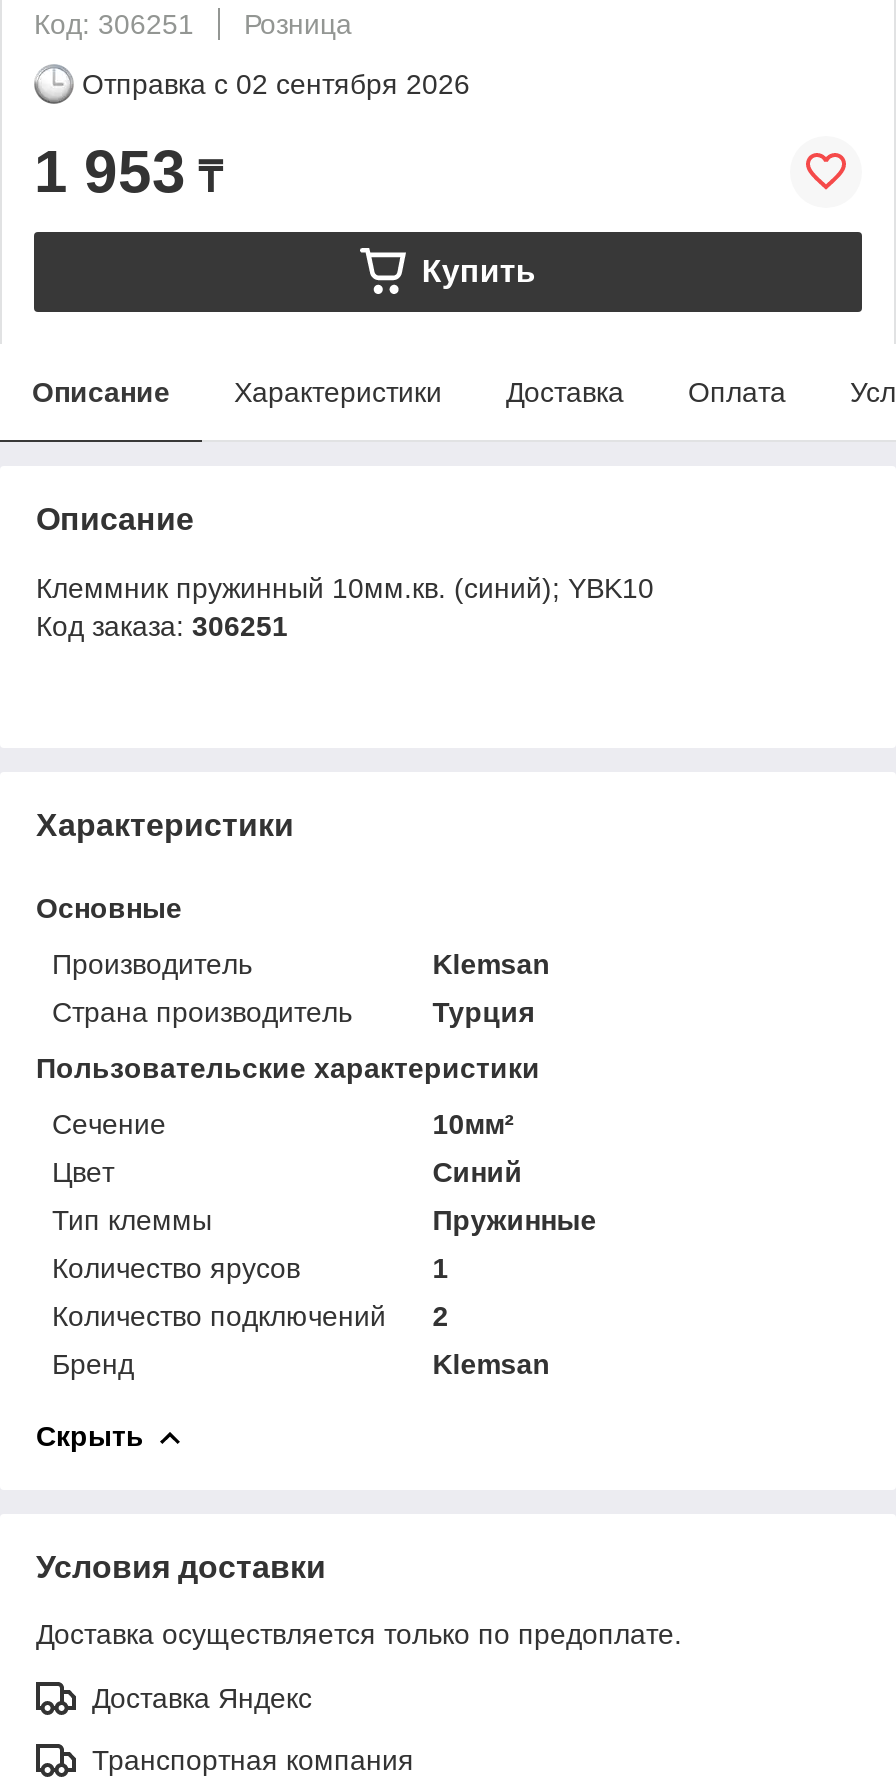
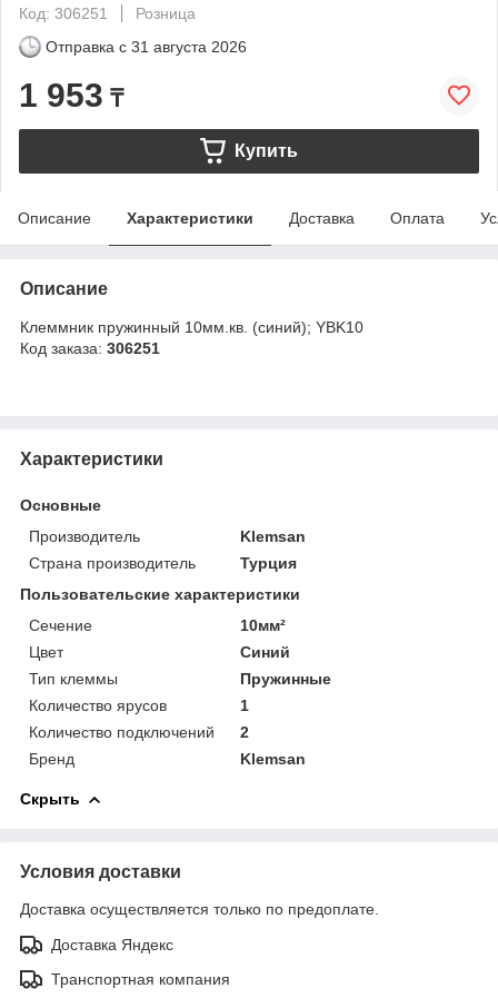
[82,68,470,100] Отправка с 02 сентября 2026 -> [46,38,247,55] Отправка с 31 августа 2026

